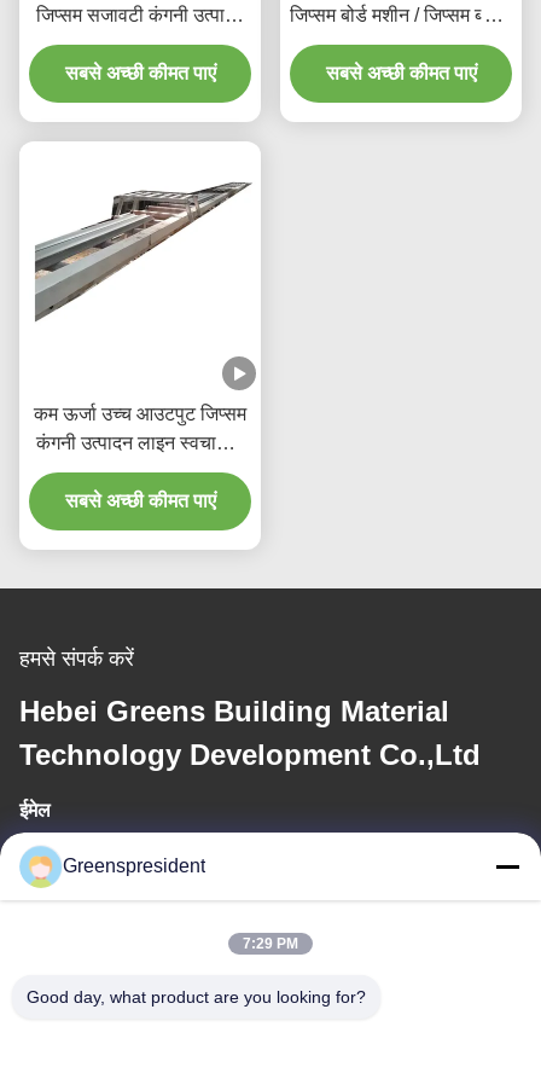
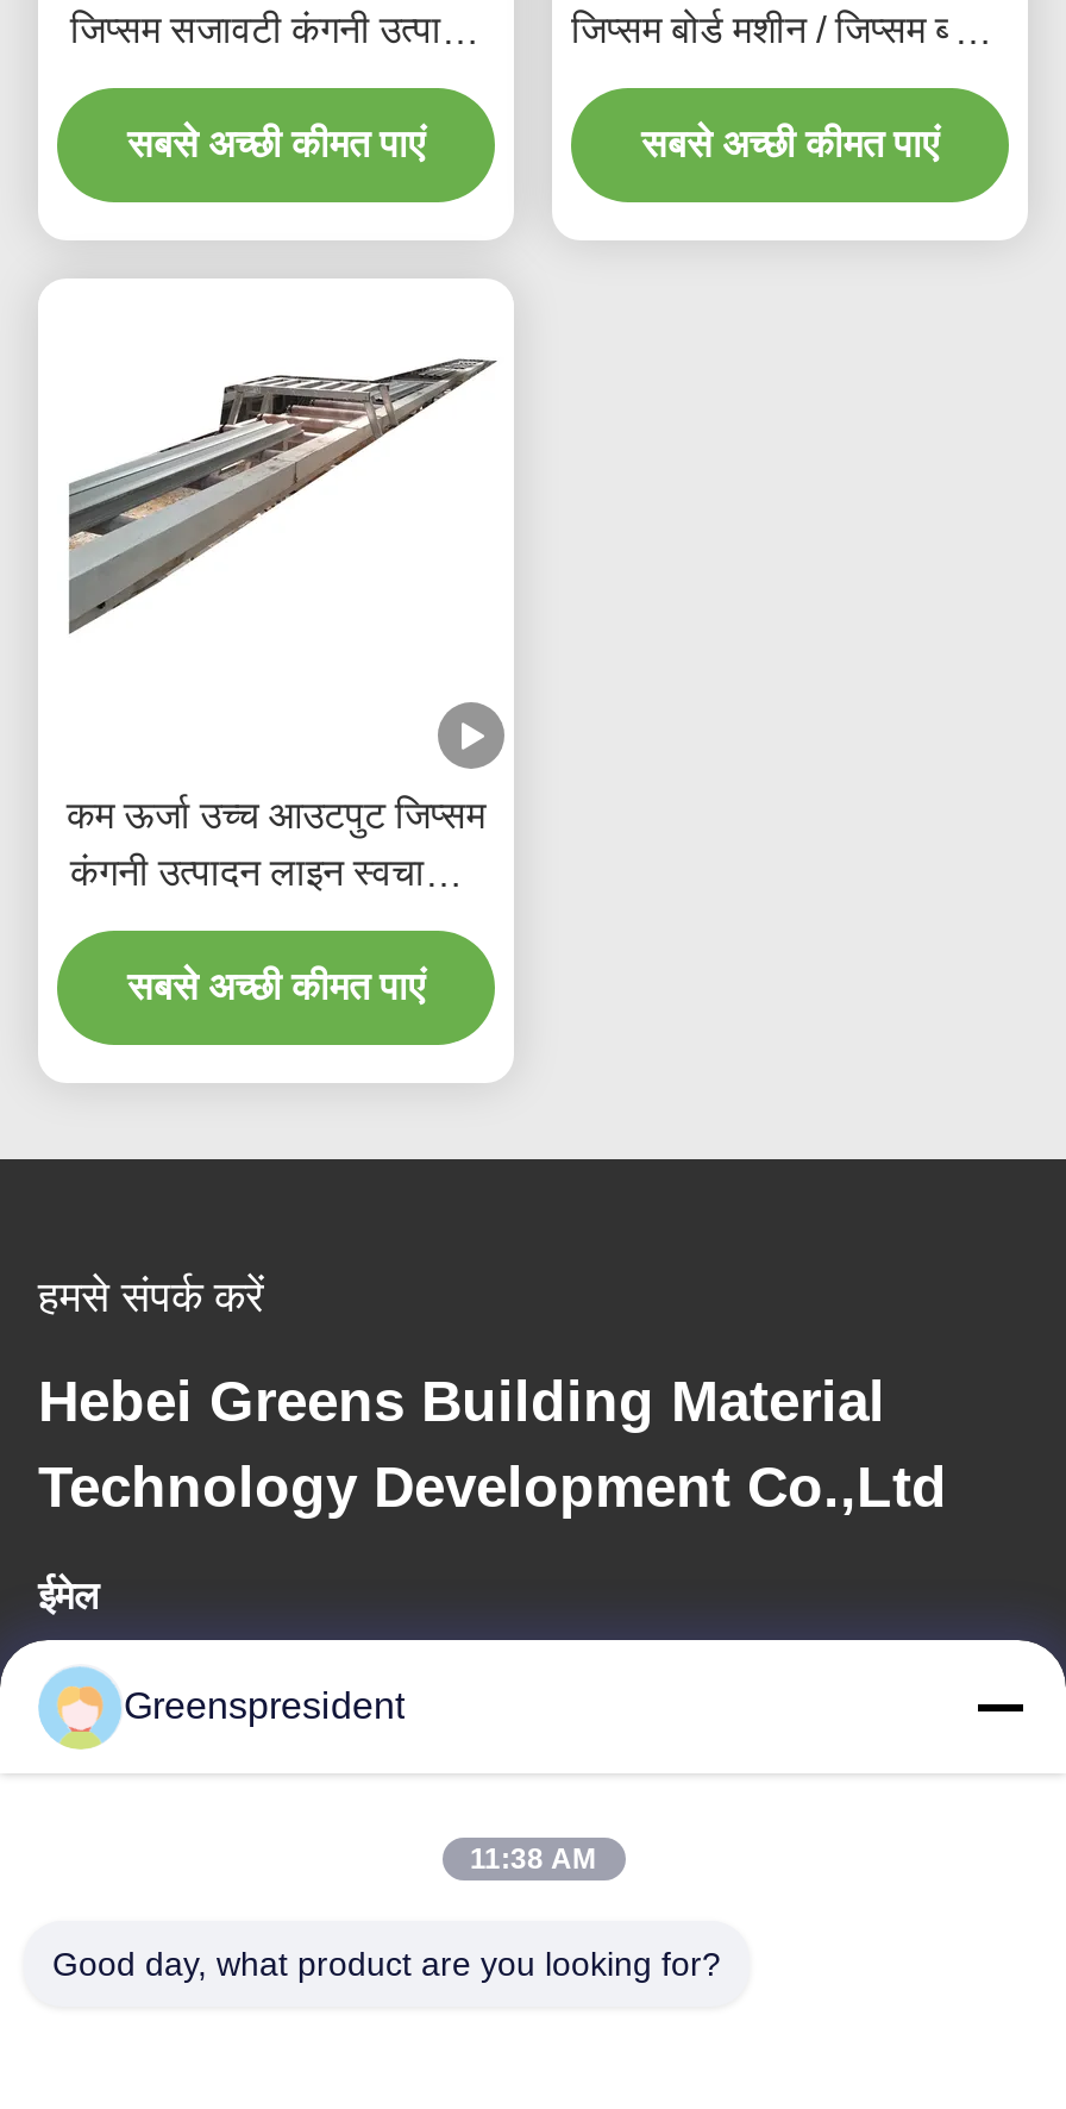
[243,935,298,952] 7:29 PM -> [470,1842,596,1876] 11:38 AM

